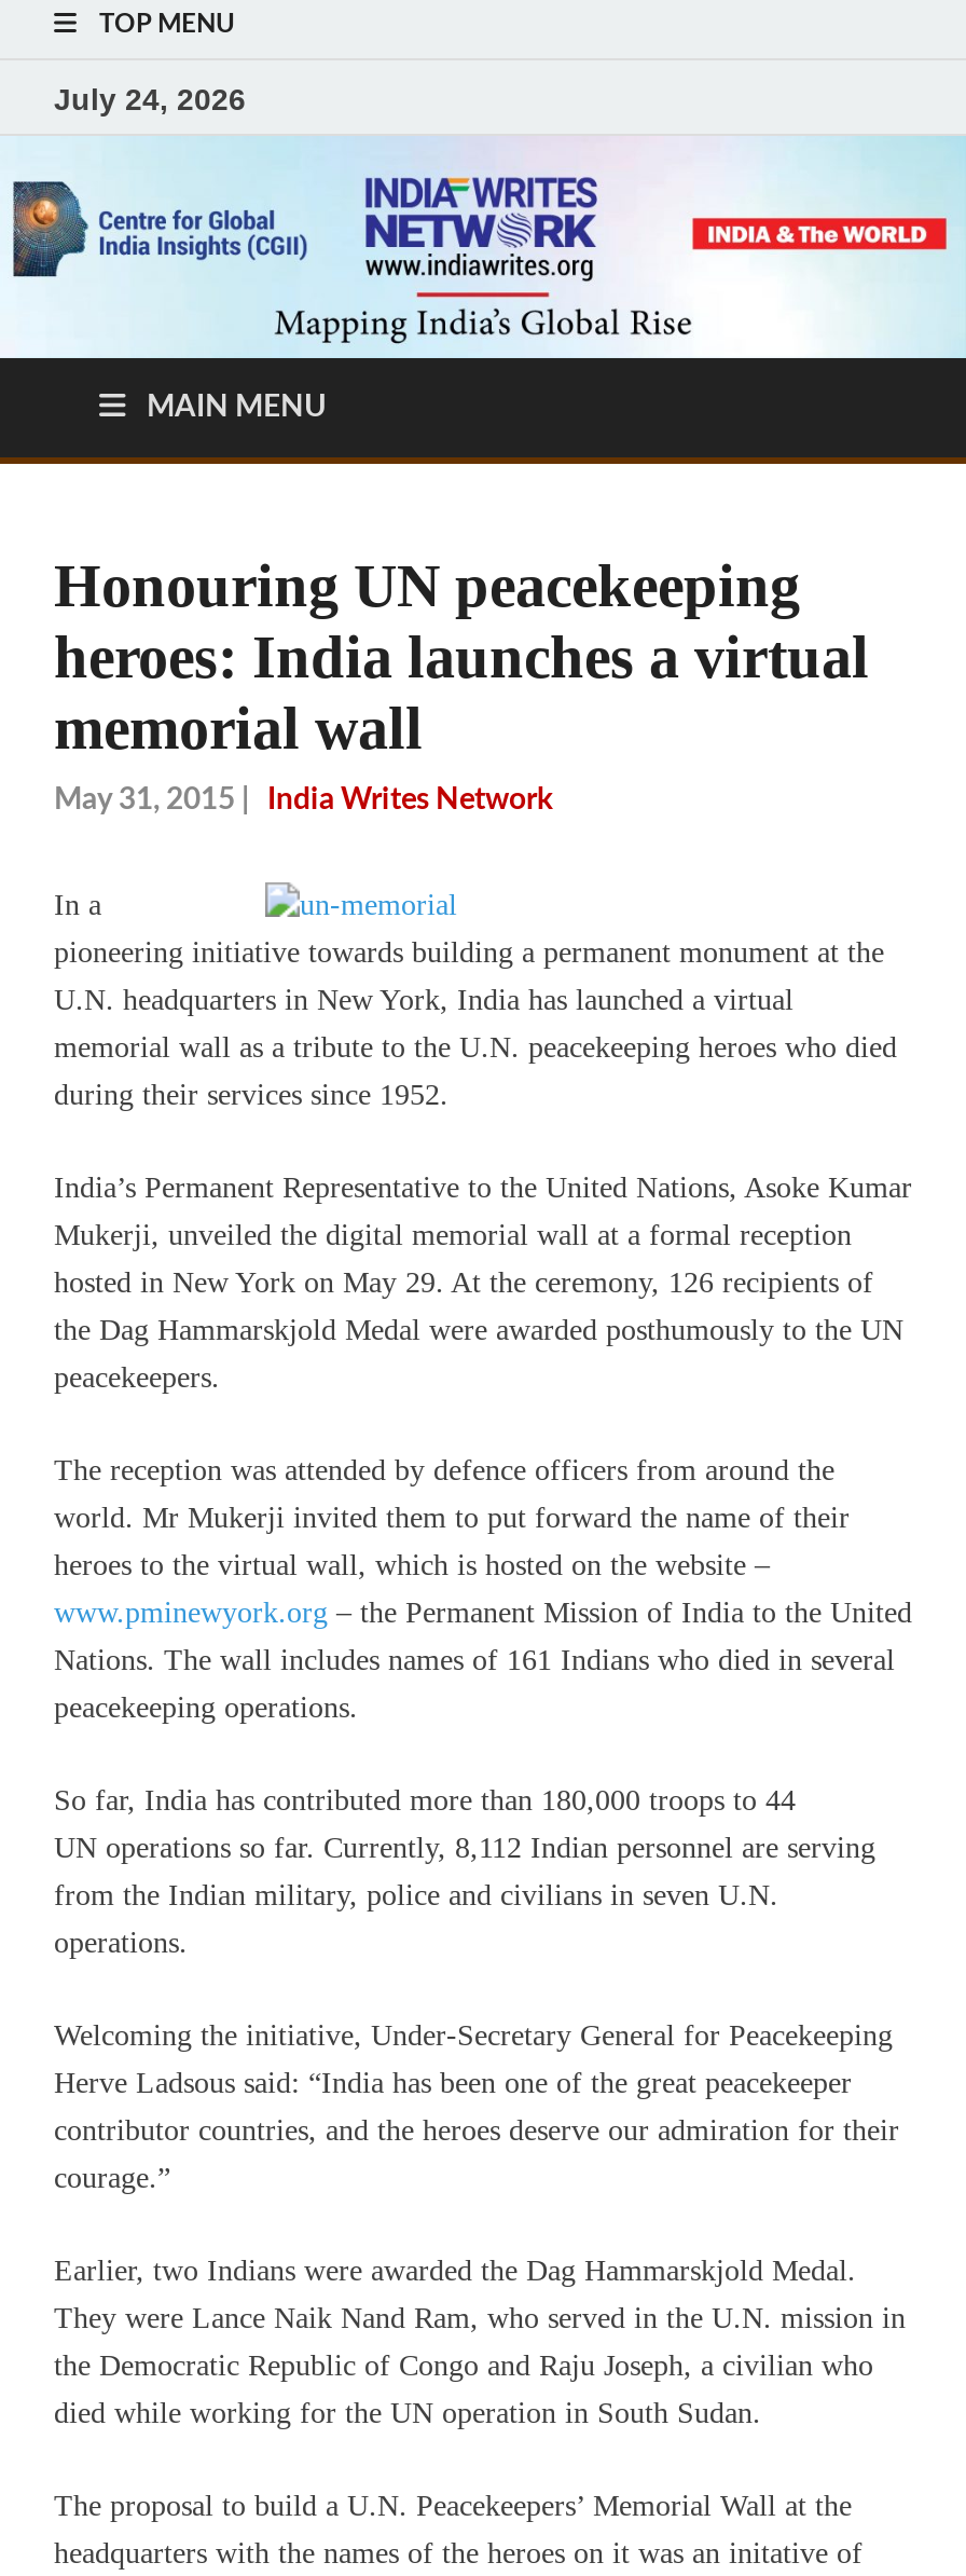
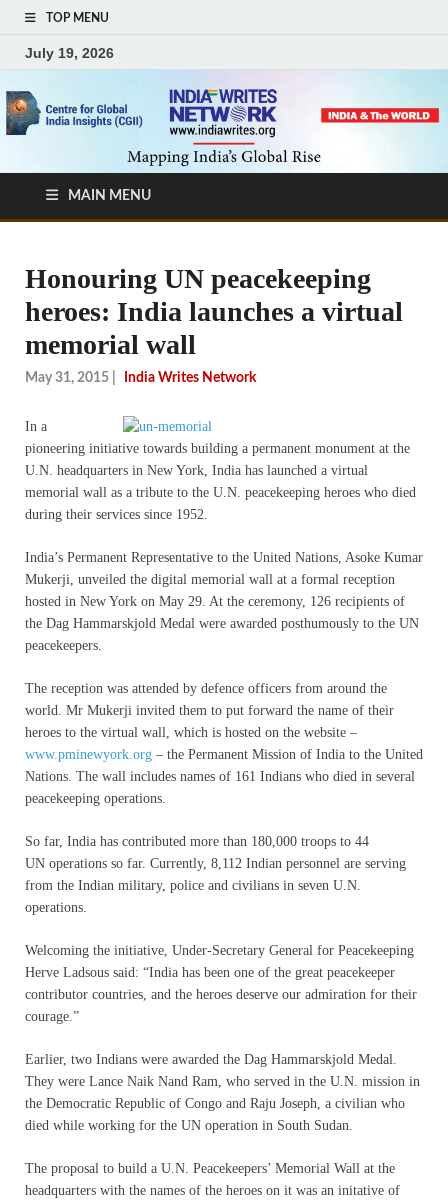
[54,81,246,115] July 24, 2026 -> [25,44,114,60] July 19, 2026

